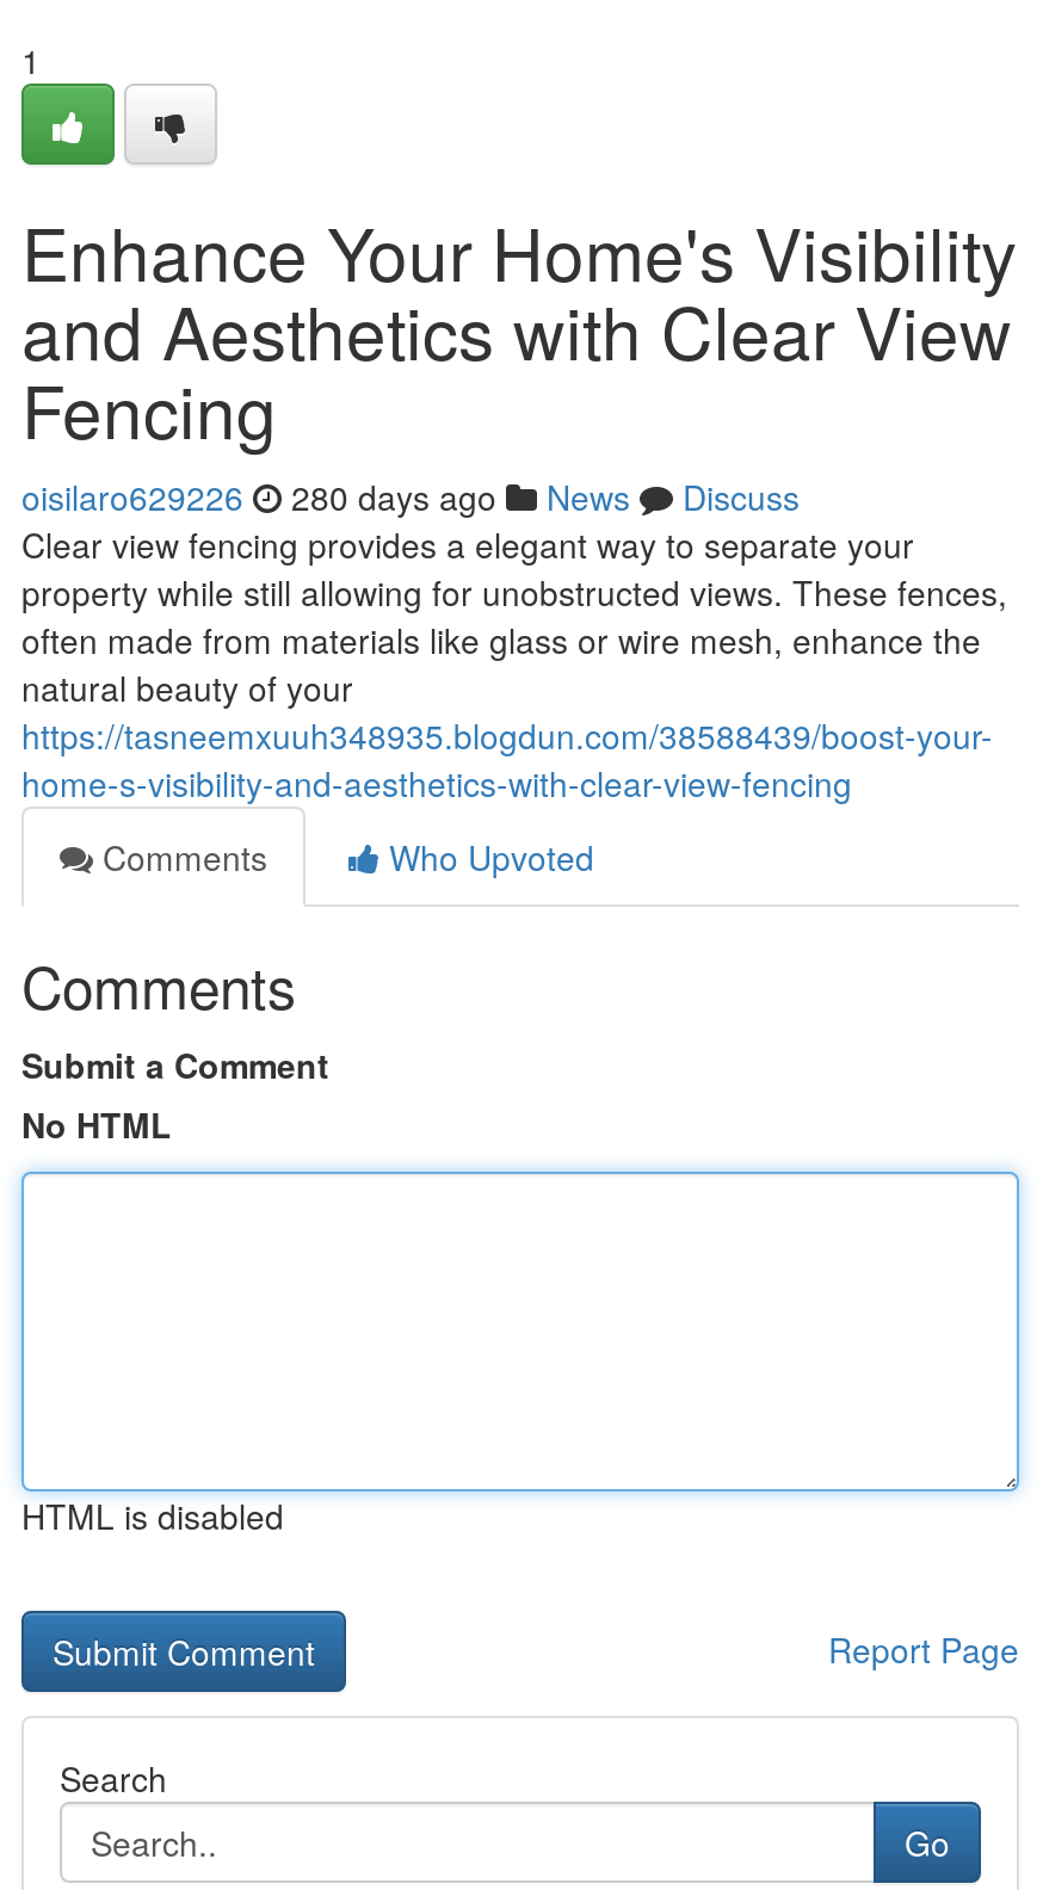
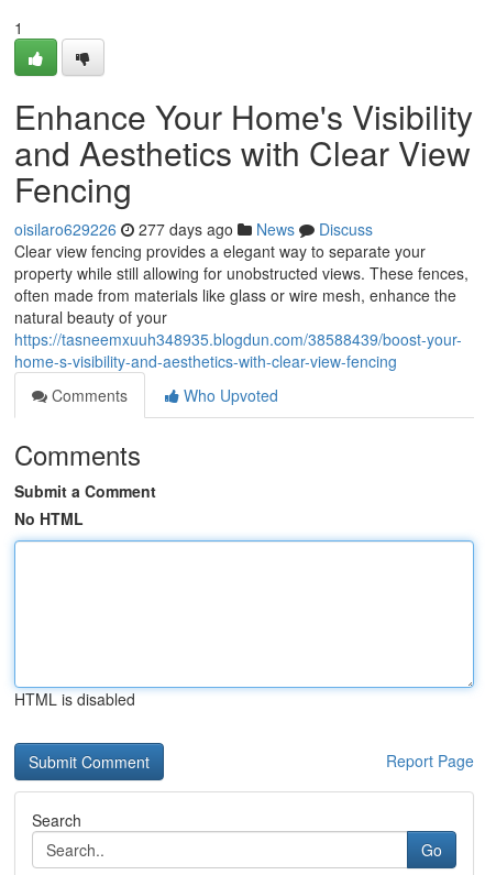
[21,472,800,520] oisilaro629226 280 days ago News Discuss -> [14,218,373,240] oisilaro629226 277 days ago News Discuss

